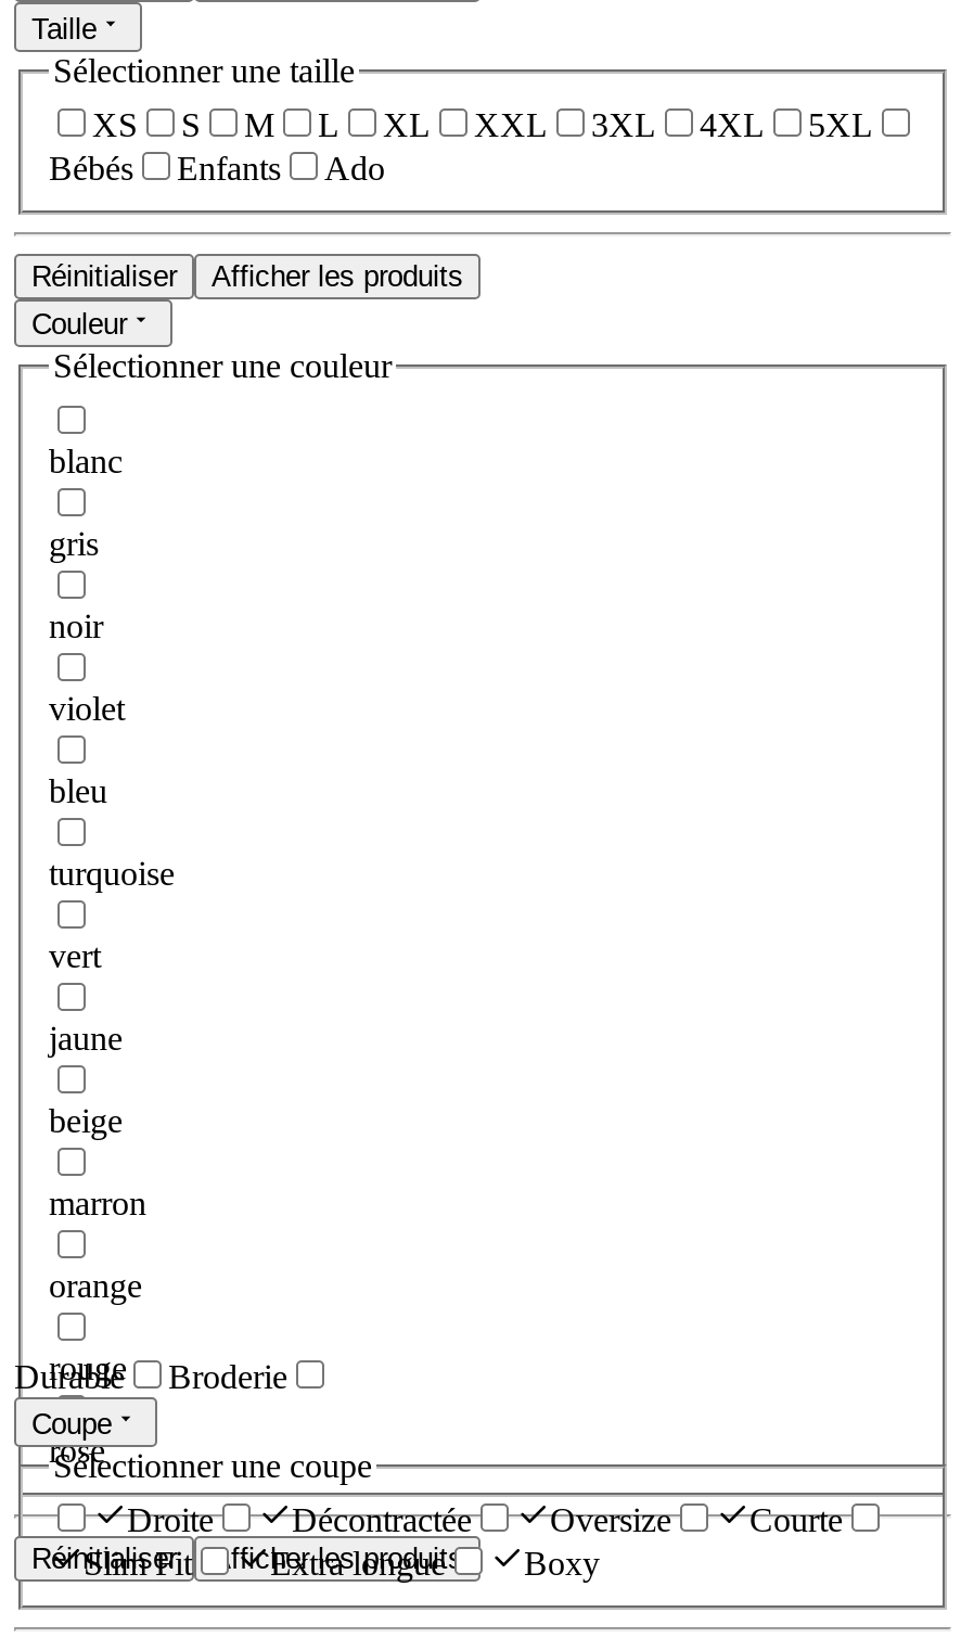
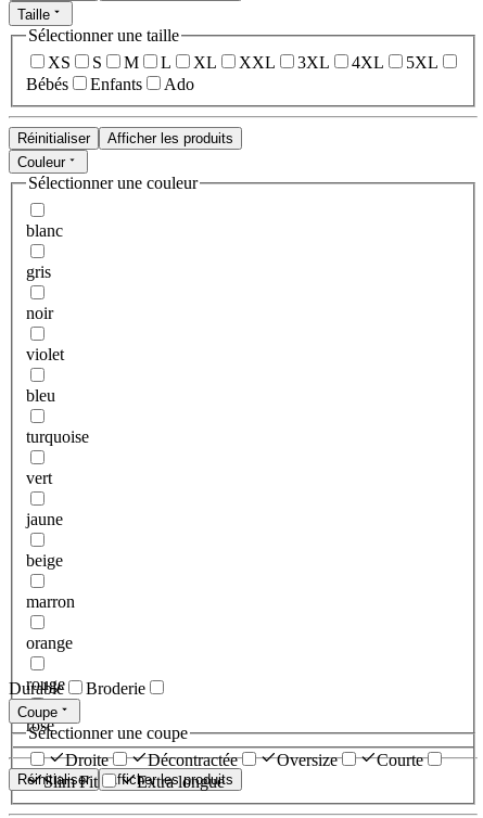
[524,1546,600,1582] Boxy -> none

